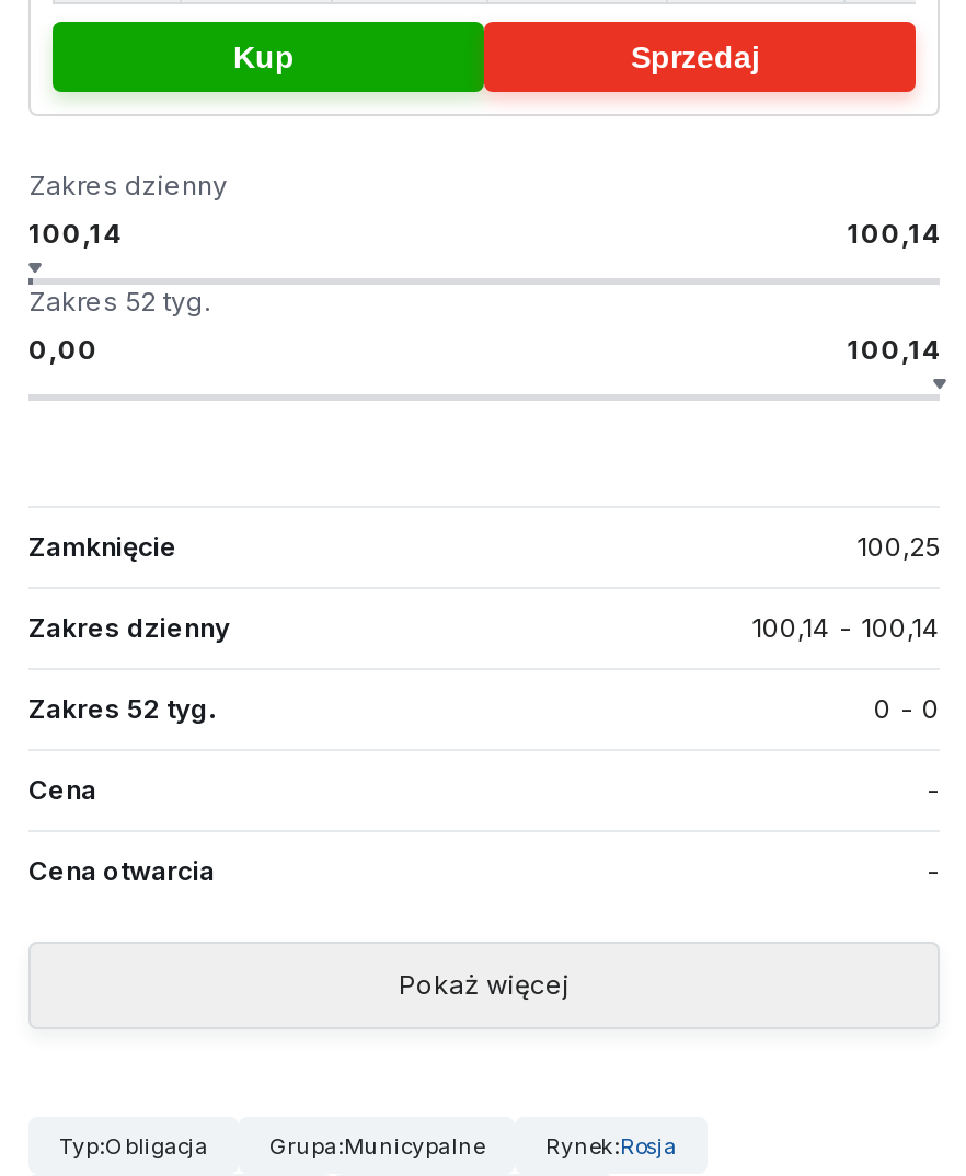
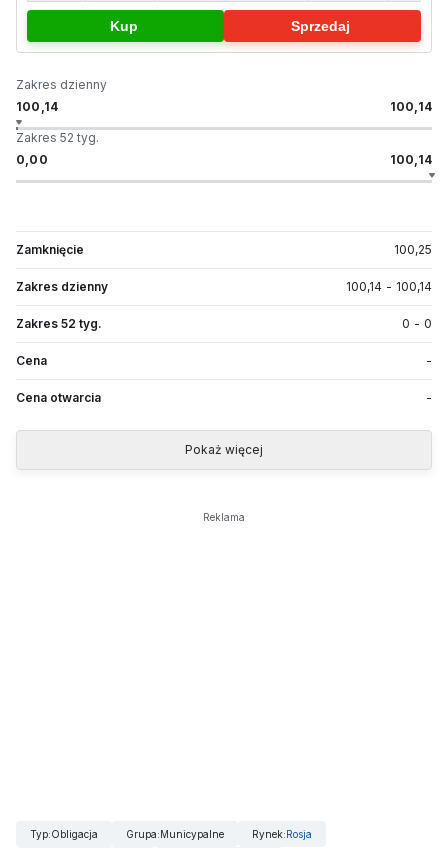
none -> [203,511,245,523] Reklama

